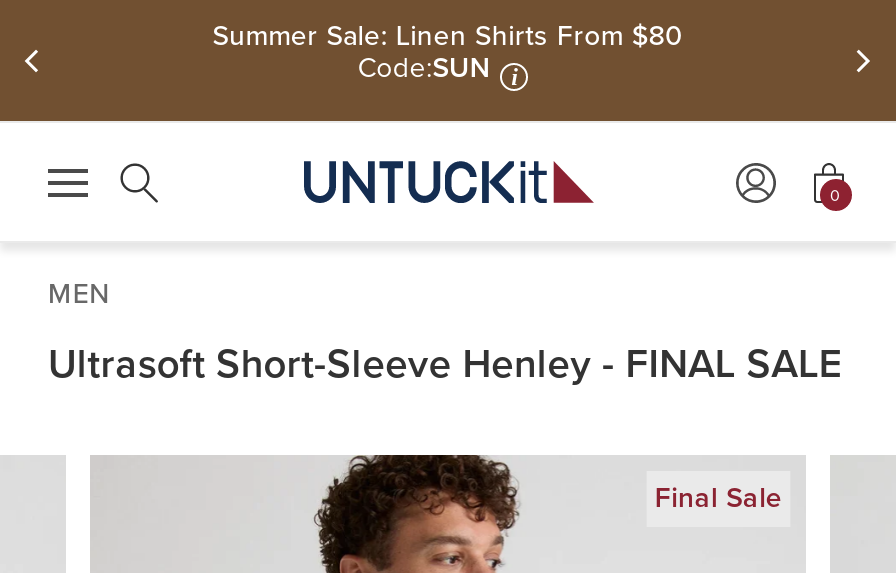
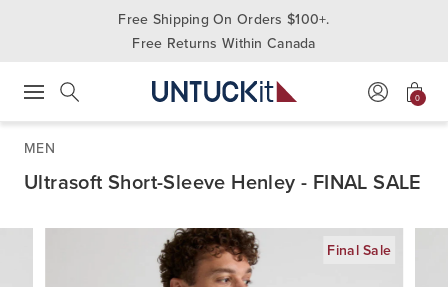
[212,14,684,90] Summer Sale: Linen Shirts From $80 | Code:SUN | i -> [118,8,330,52] Free Shipping On Orders $100+. | Free Returns Within Canada

